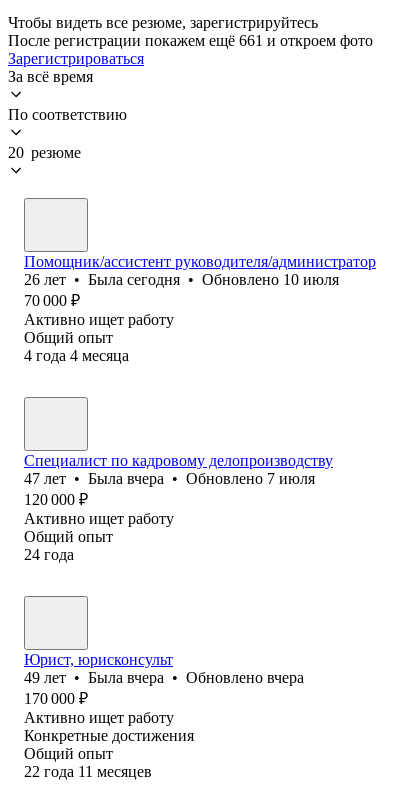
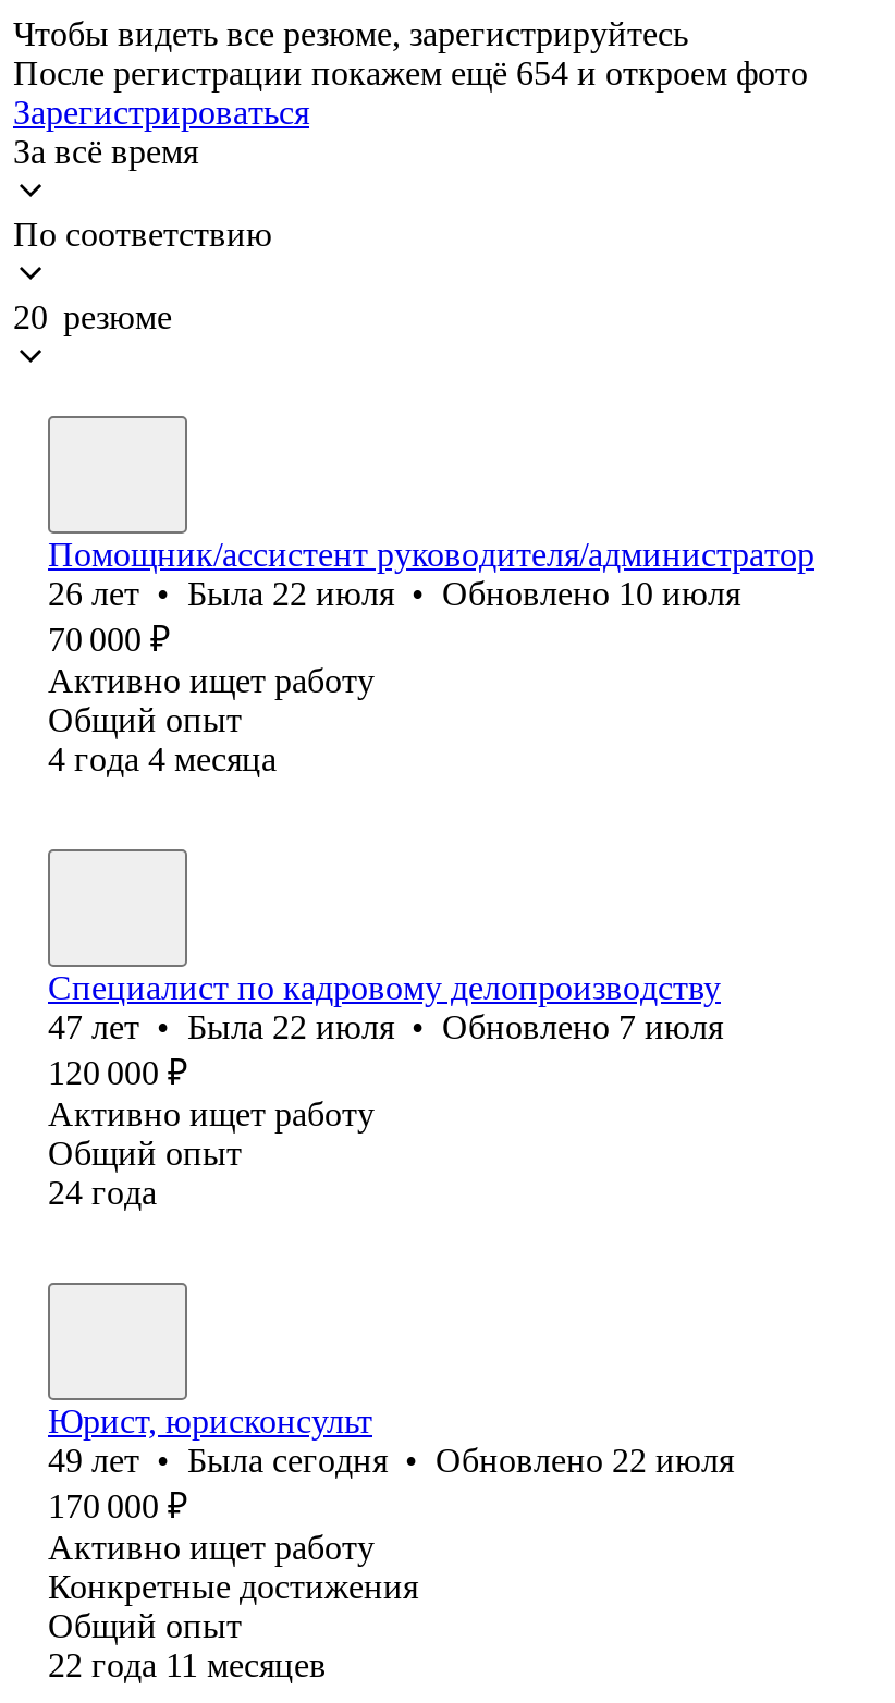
[8,32,373,49] После регистрации покажем ещё 661 и откроем фото -> [13,54,808,91] После регистрации покажем ещё 654 и откроем фото
[24,271,339,288] 26 лет • Была сегодня • Обновлено 10 июля -> [48,575,740,612] 26 лет • Была 22 июля • Обновлено 10 июля
[24,470,315,487] 47 лет • Была вчера • Обновлено 7 июля -> [48,1008,723,1045] 47 лет • Была 22 июля • Обновлено 7 июля
[24,669,304,686] 49 лет • Была вчера • Обновлено вчера -> [48,1441,734,1478] 49 лет • Была сегодня • Обновлено 22 июля

